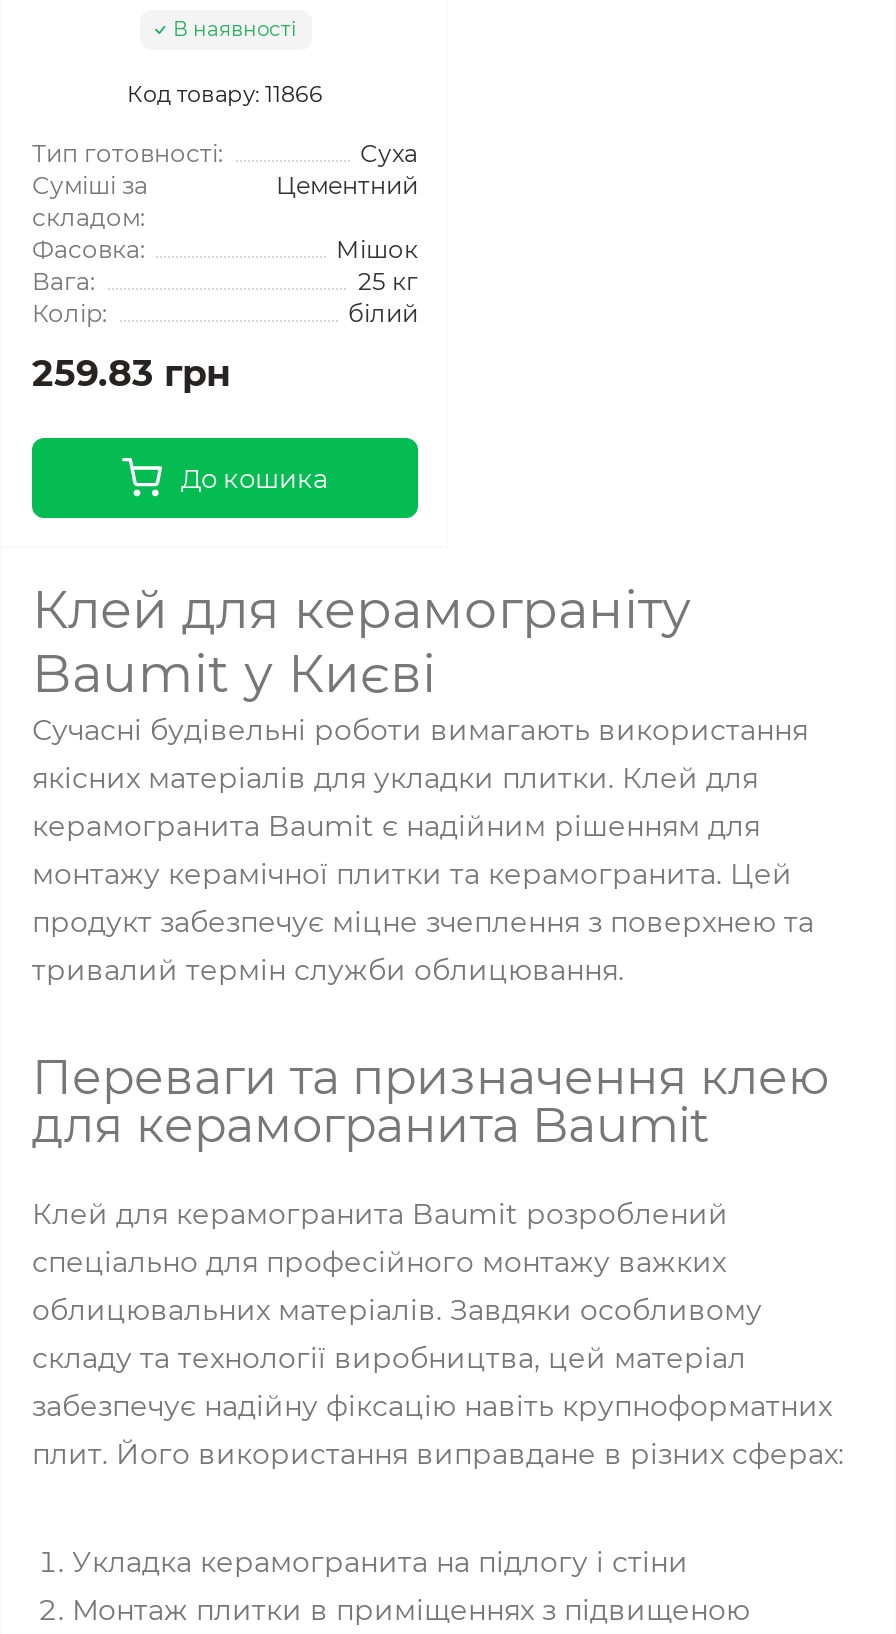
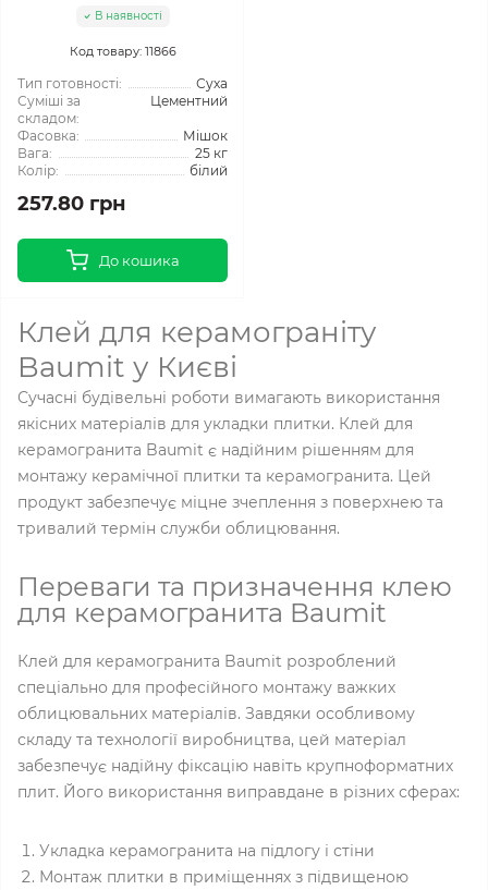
[32,352,230,396] 259.83 грн -> [17,192,125,216] 257.80 грн

